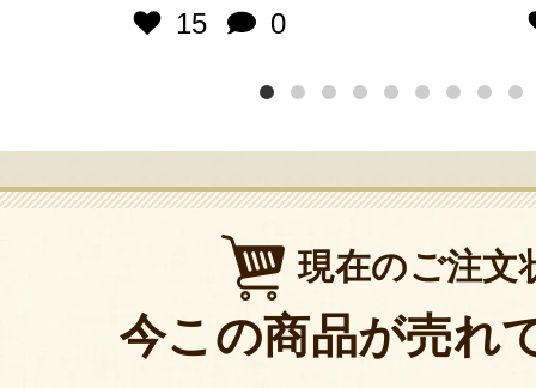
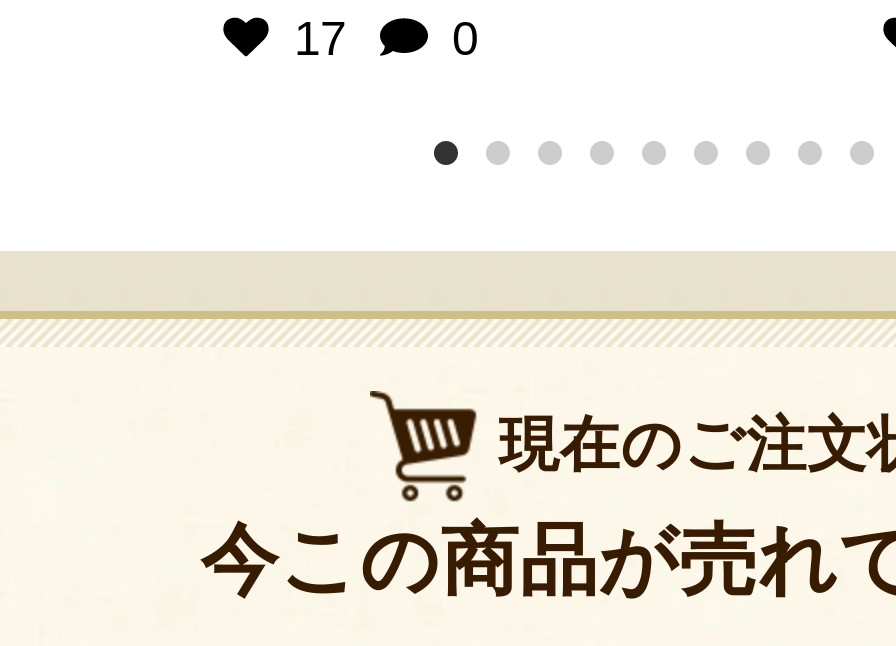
[176,8,286,40] 15 0 -> [294,12,478,66] 17 0

